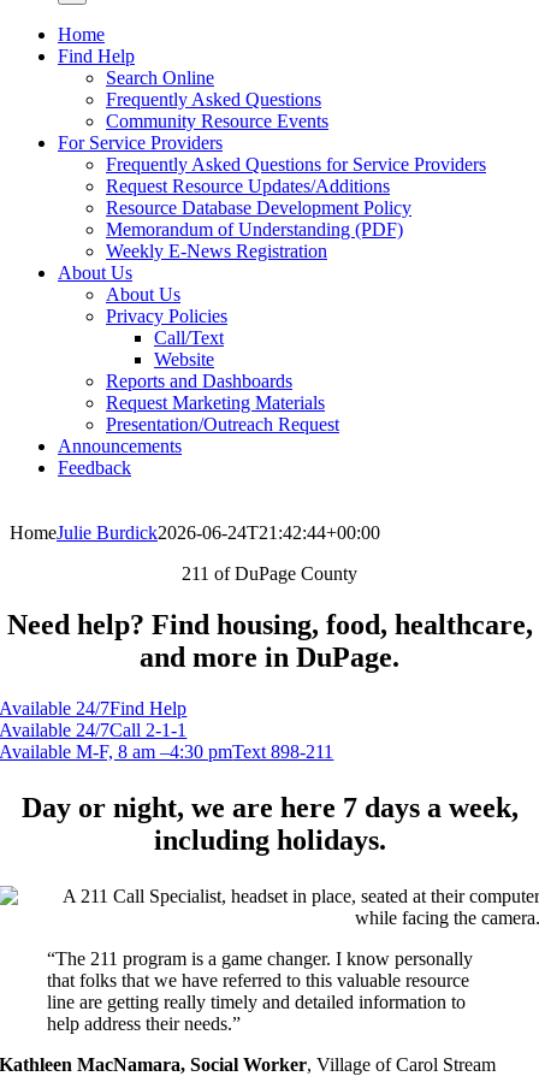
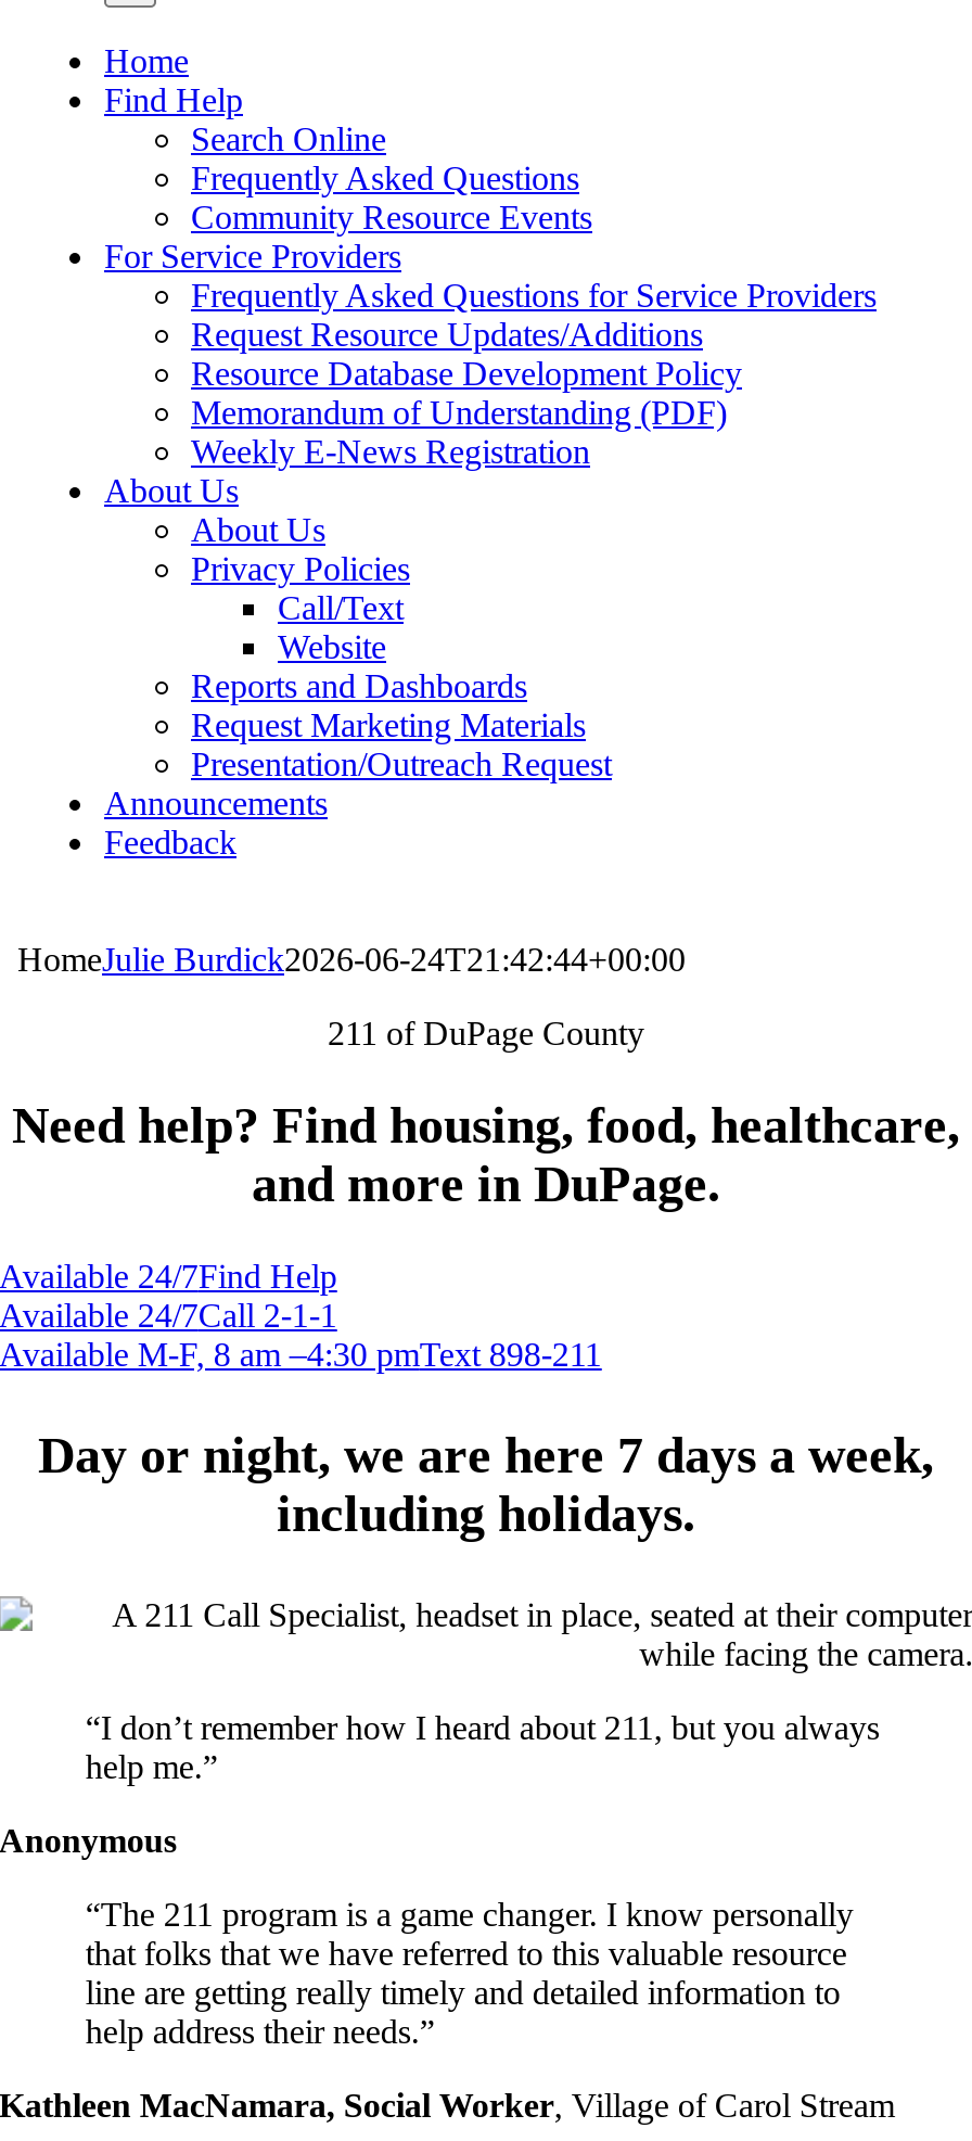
none -> [0,1709,880,1858] “I don’t remember how I heard about 211, but you always | help me.” | Anonymous

